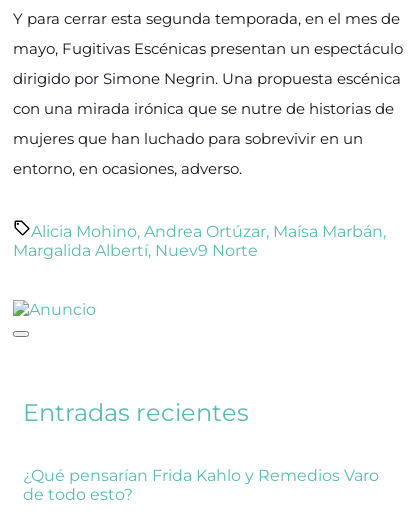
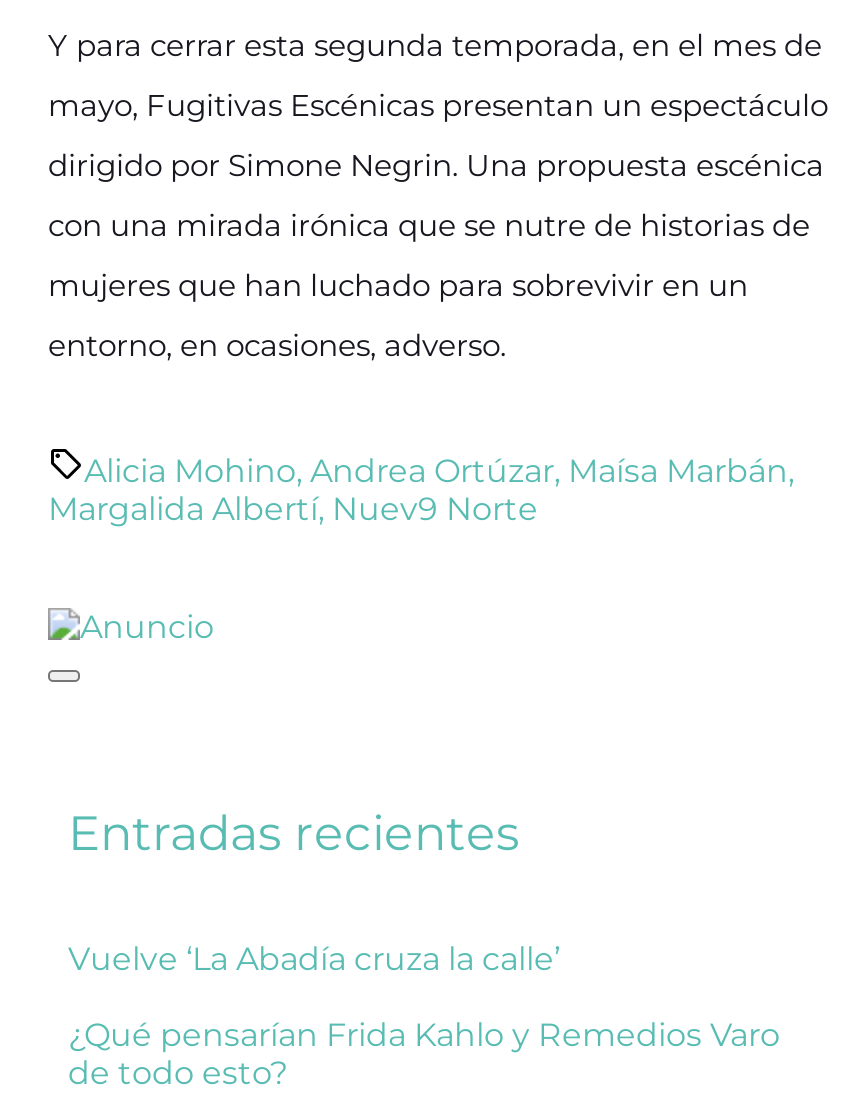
none -> [68,940,560,978] Vuelve ‘La Abadía cruza la calle’

